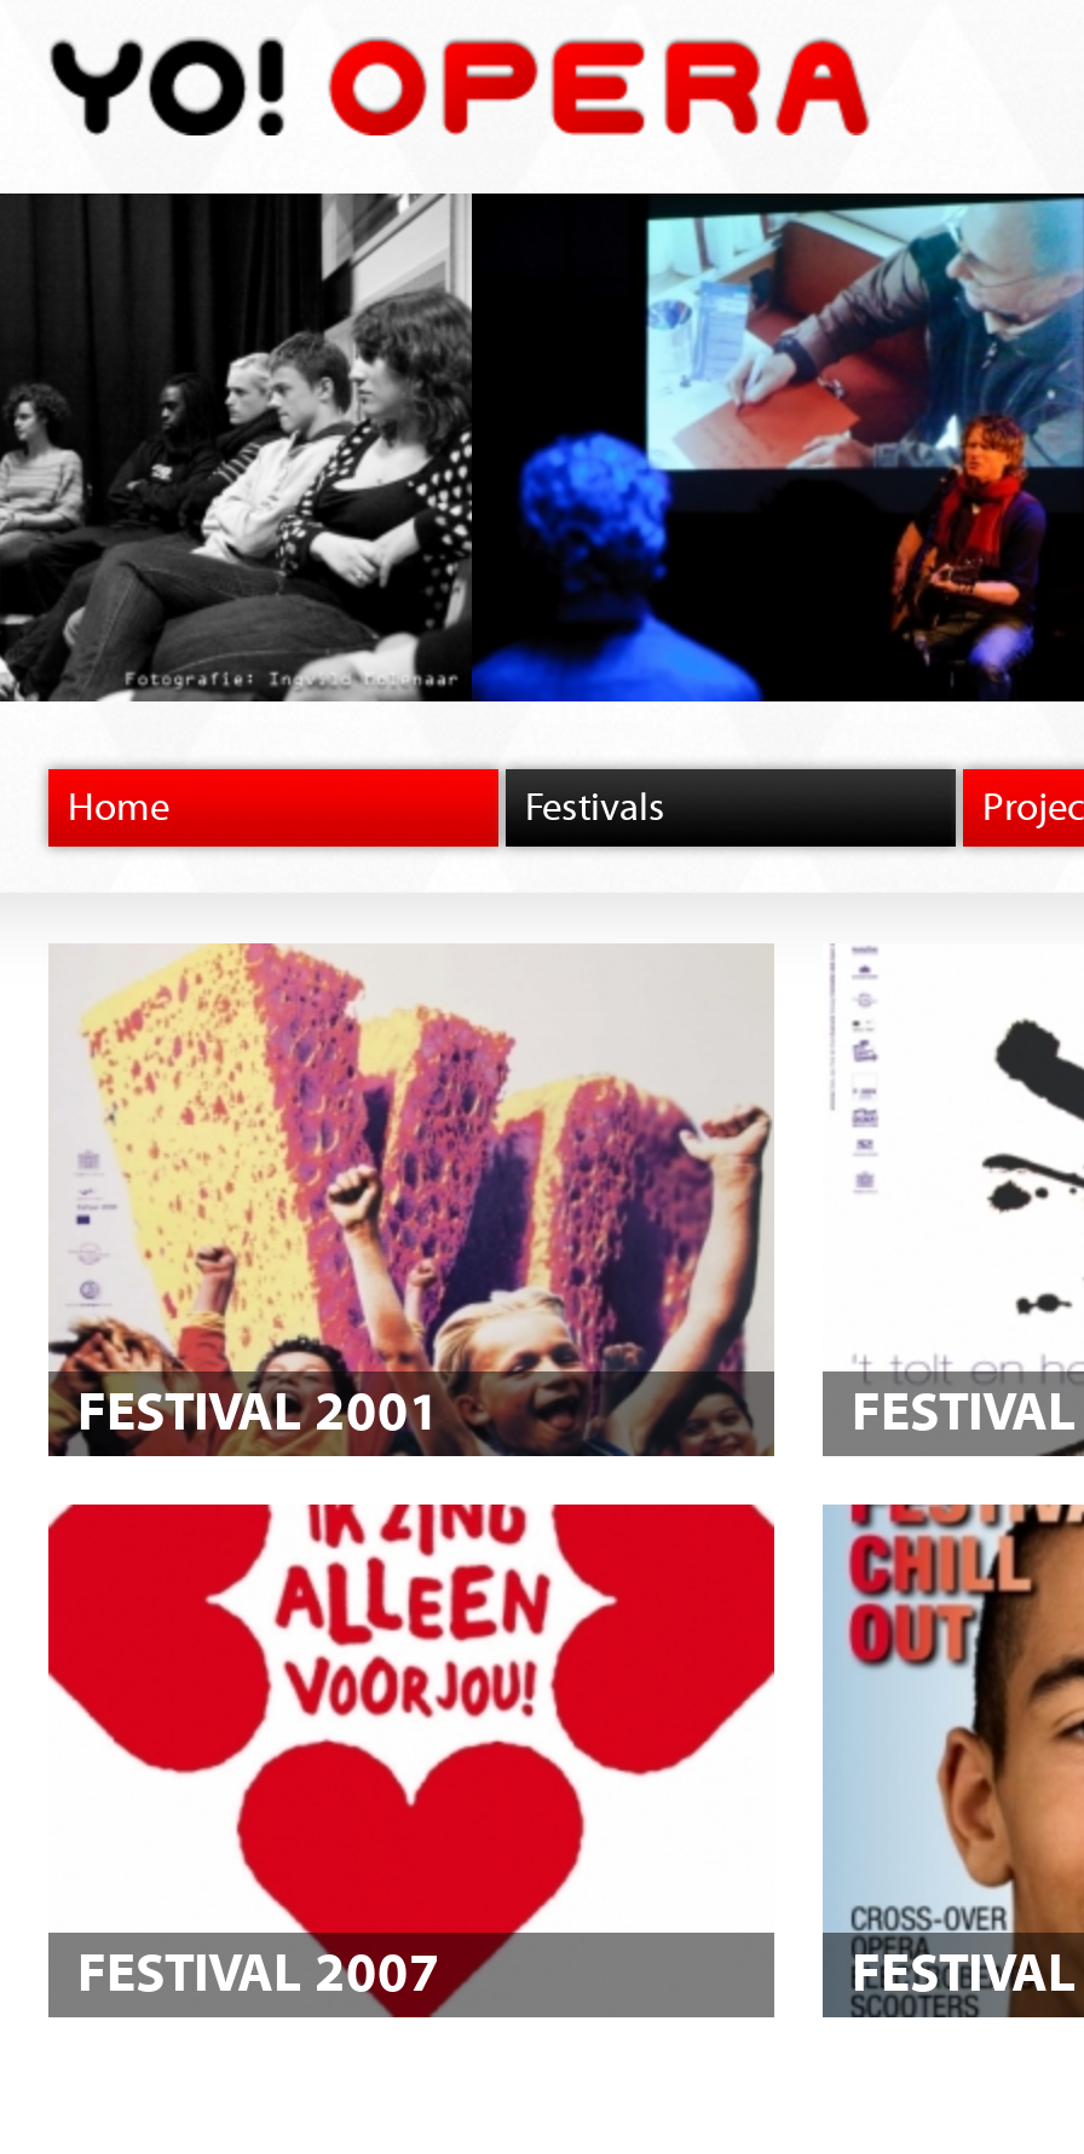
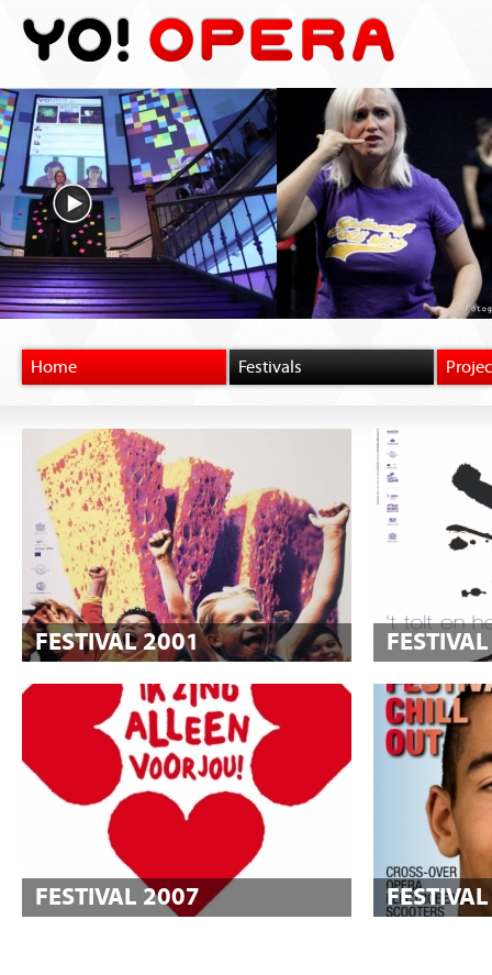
[7,191,1077,704] [image] -> [3,88,489,320] [image]

